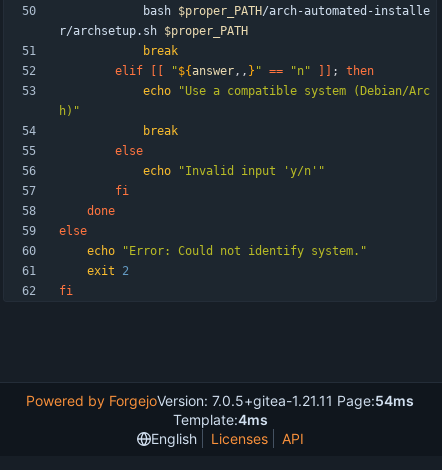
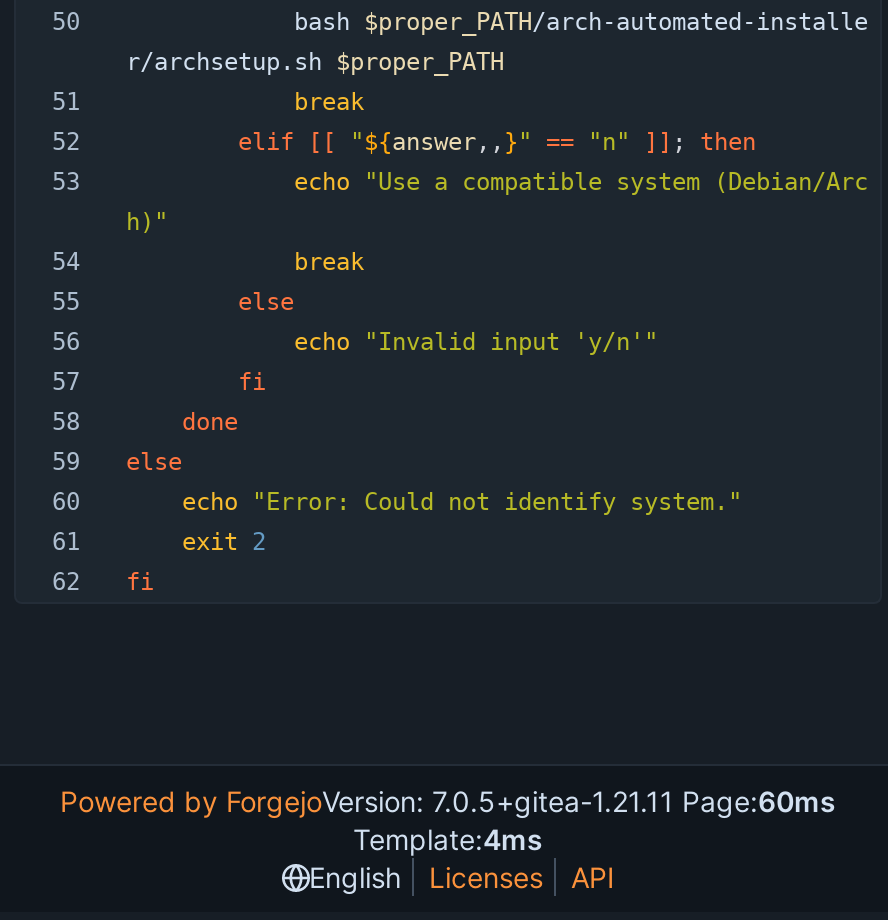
[26,392,414,409] Powered by ForgejoVersion: 7.0.5+gitea-1.21.11 Page:54ms -> [60,785,836,819] Powered by ForgejoVersion: 7.0.5+gitea-1.21.11 Page:60ms

